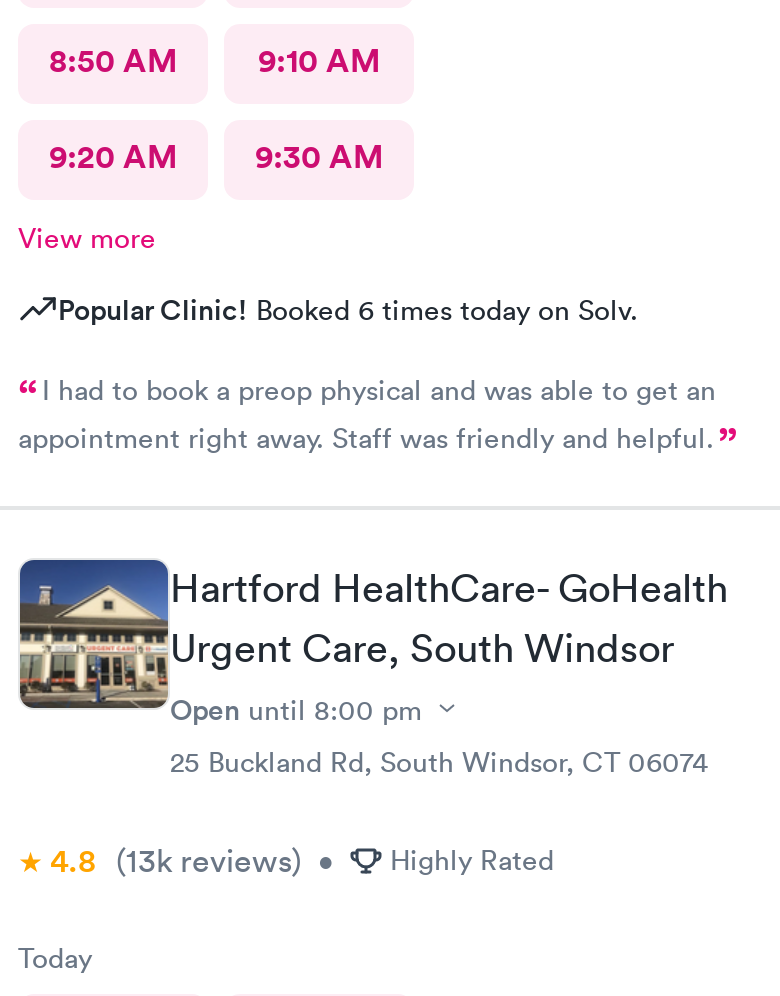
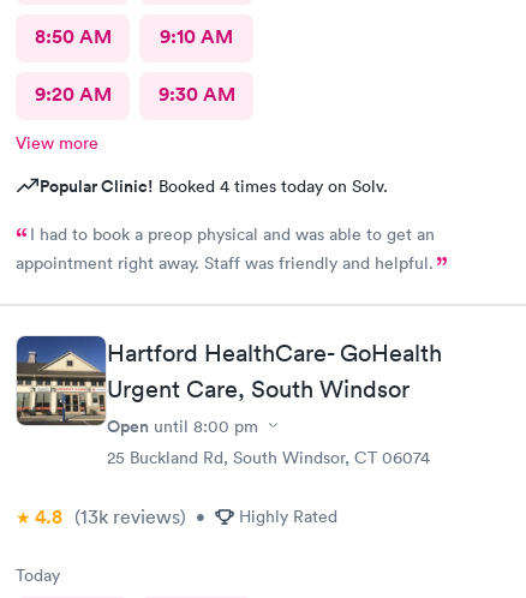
[58,290,638,330] Popular Clinic! Booked 6 times today on Solv. -> [40,174,388,198] Popular Clinic! Booked 4 times today on Solv.

